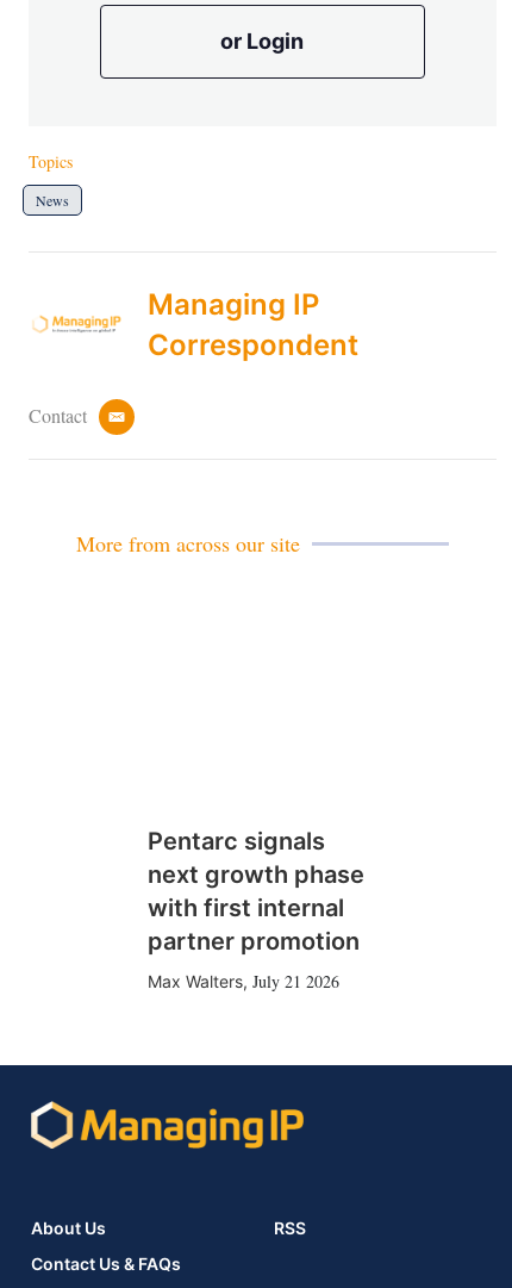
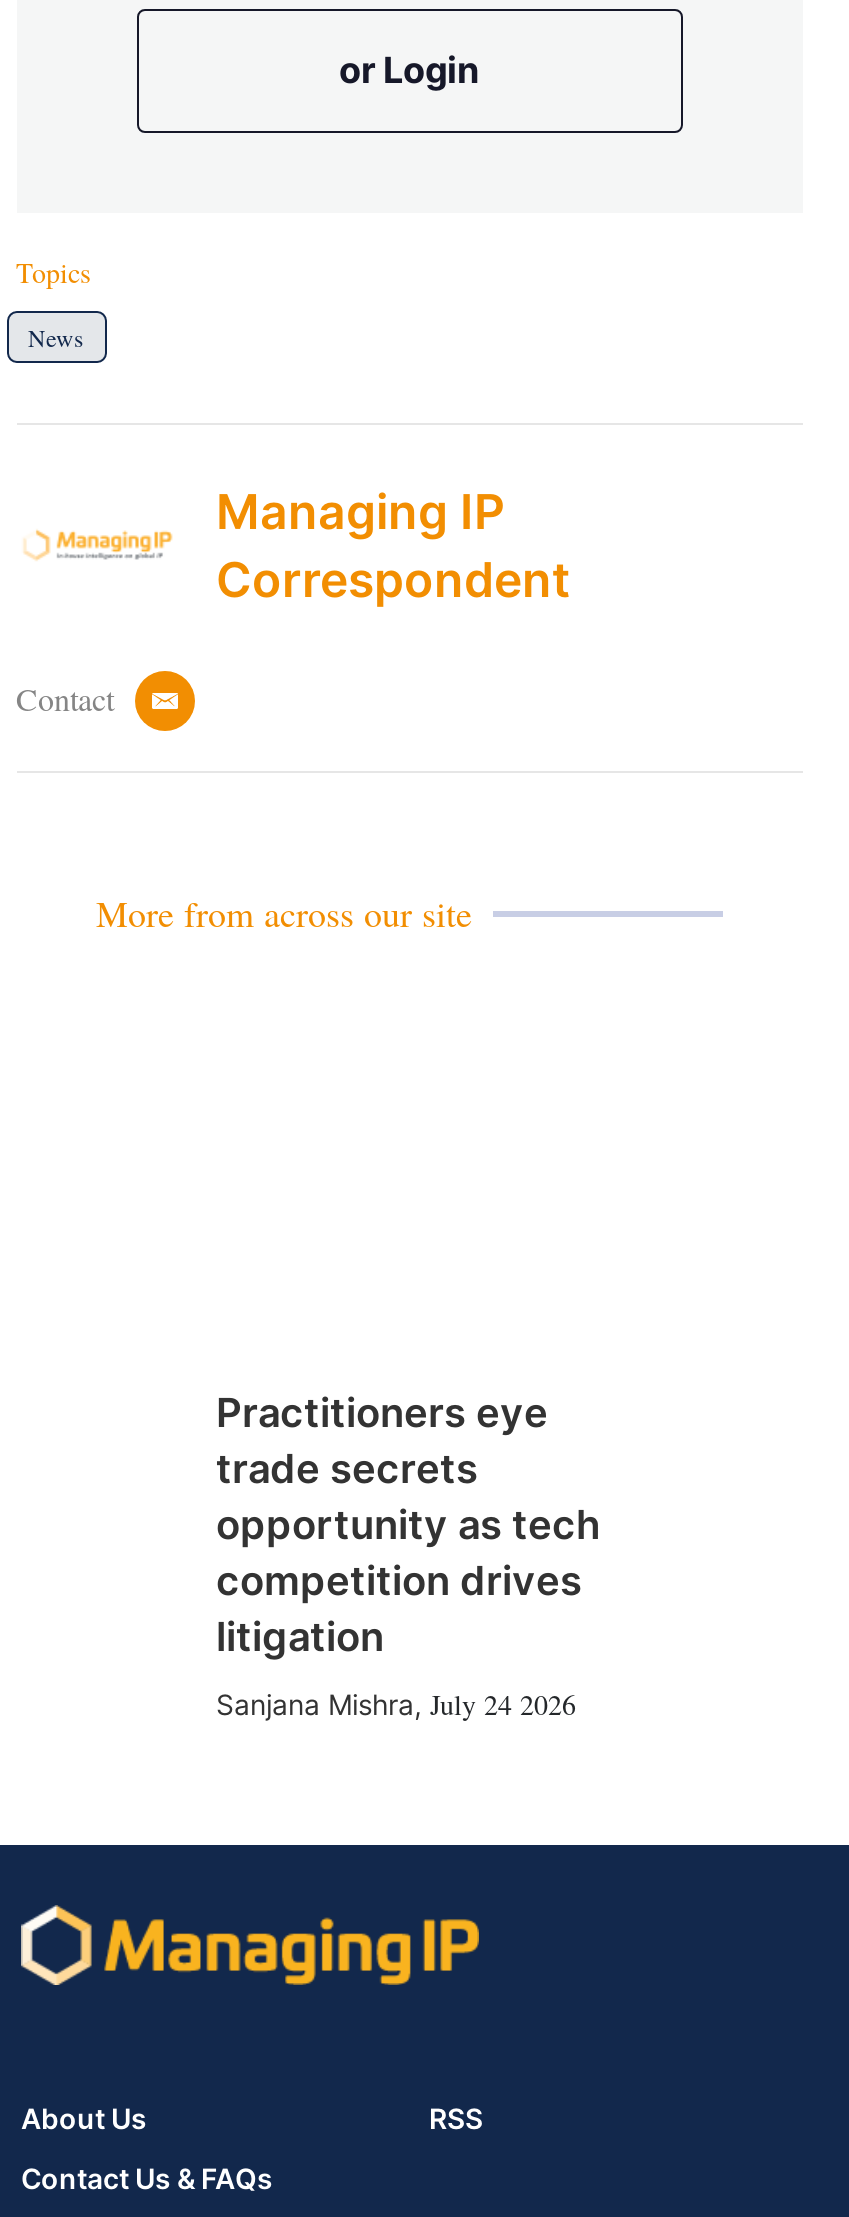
[147,827,364,956] Pentarc signals | next growth phase | with first internal | partner promotion -> [216,1389,600,1661] Practitioners eye | trade secrets | opportunity as tech | competition drives | litigation
[147,970,339,993] Max Walters, July 21 2026 -> [216,1685,576,1723] Sanjana Mishra, July 24 2026

